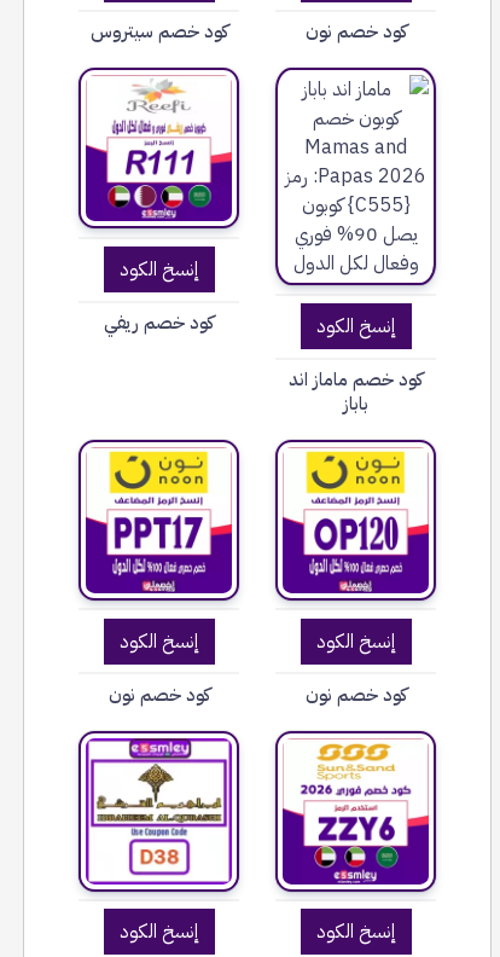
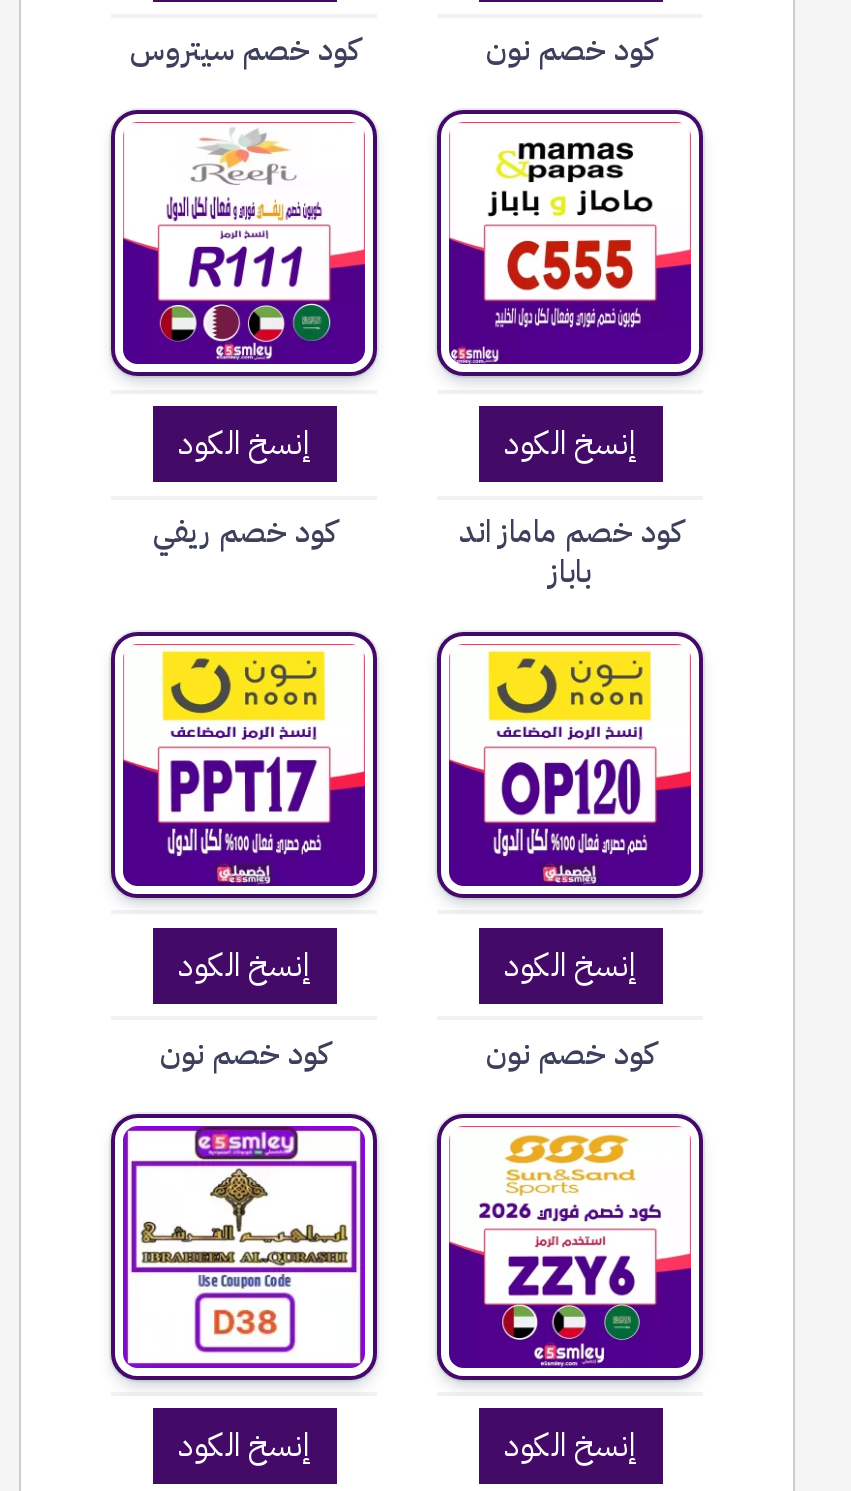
[274,75,437,278] [image] -> [447,122,693,366] [image]

